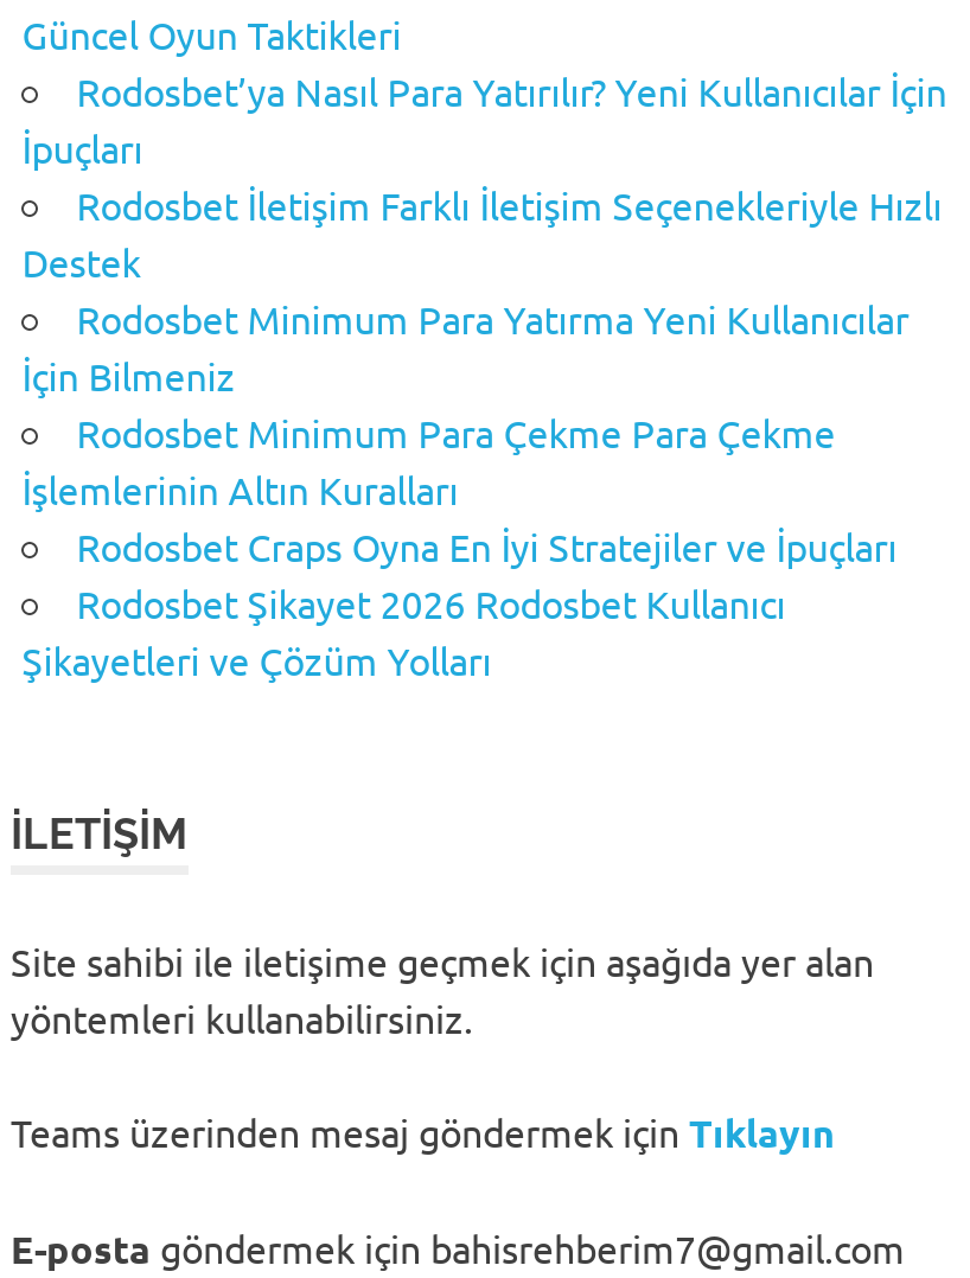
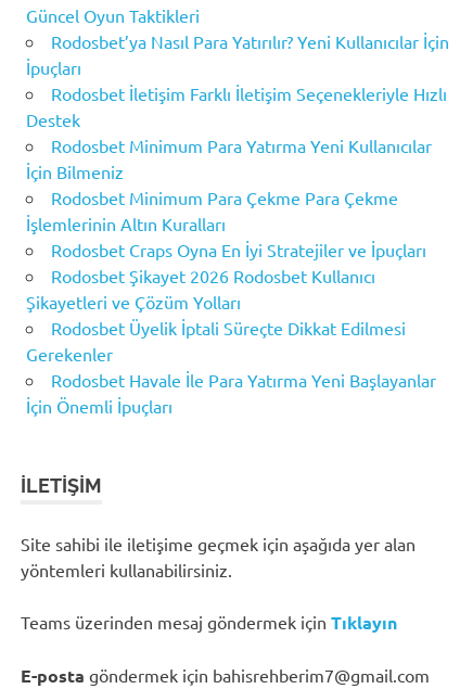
none -> [26,316,436,416] Rodosbet Üyelik İptali Süreçte Dikkat Edilmesi | Gerekenler | Rodosbet Havale İle Para Yatırma Yeni Başlayanlar | İçin Önemli İpuçları

